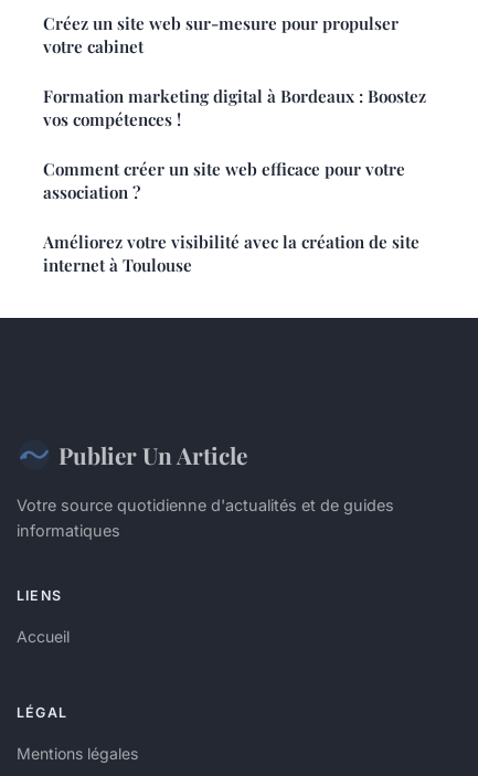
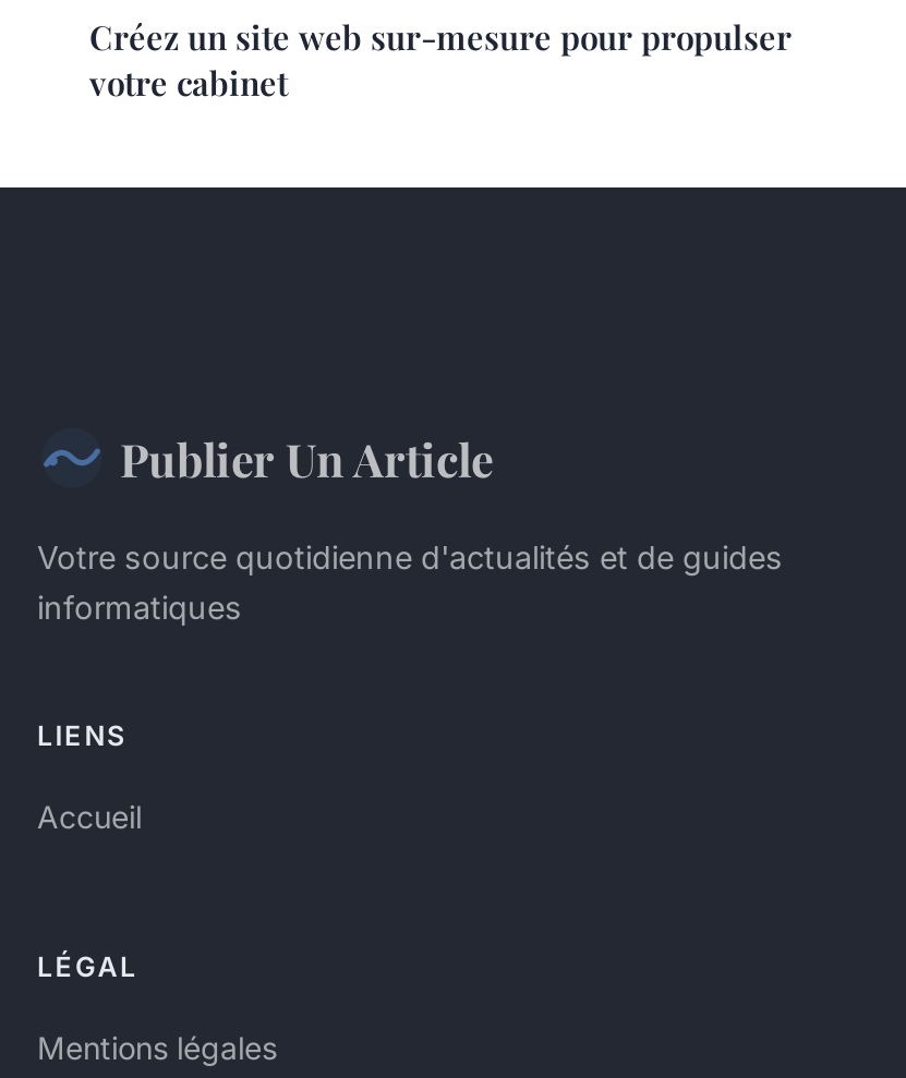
[43,84,426,275] Formation marketing digital à Bordeaux : Boostez | vos compétences ! | Comment créer un site web efficace pour votre | association ? | Améliorez votre visibilité avec la création de site | internet à Toulouse -> none

